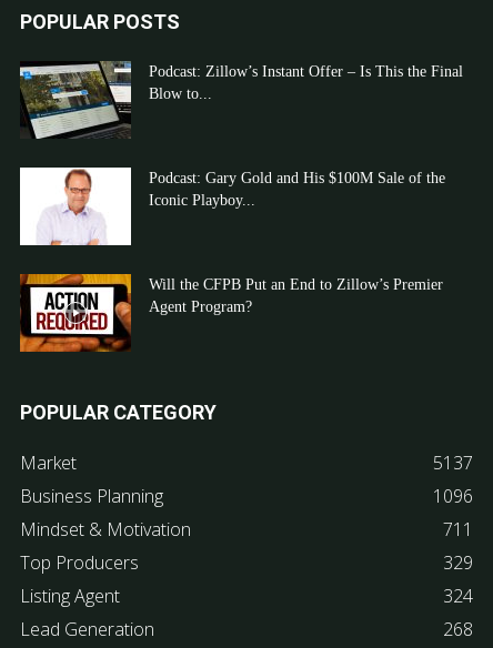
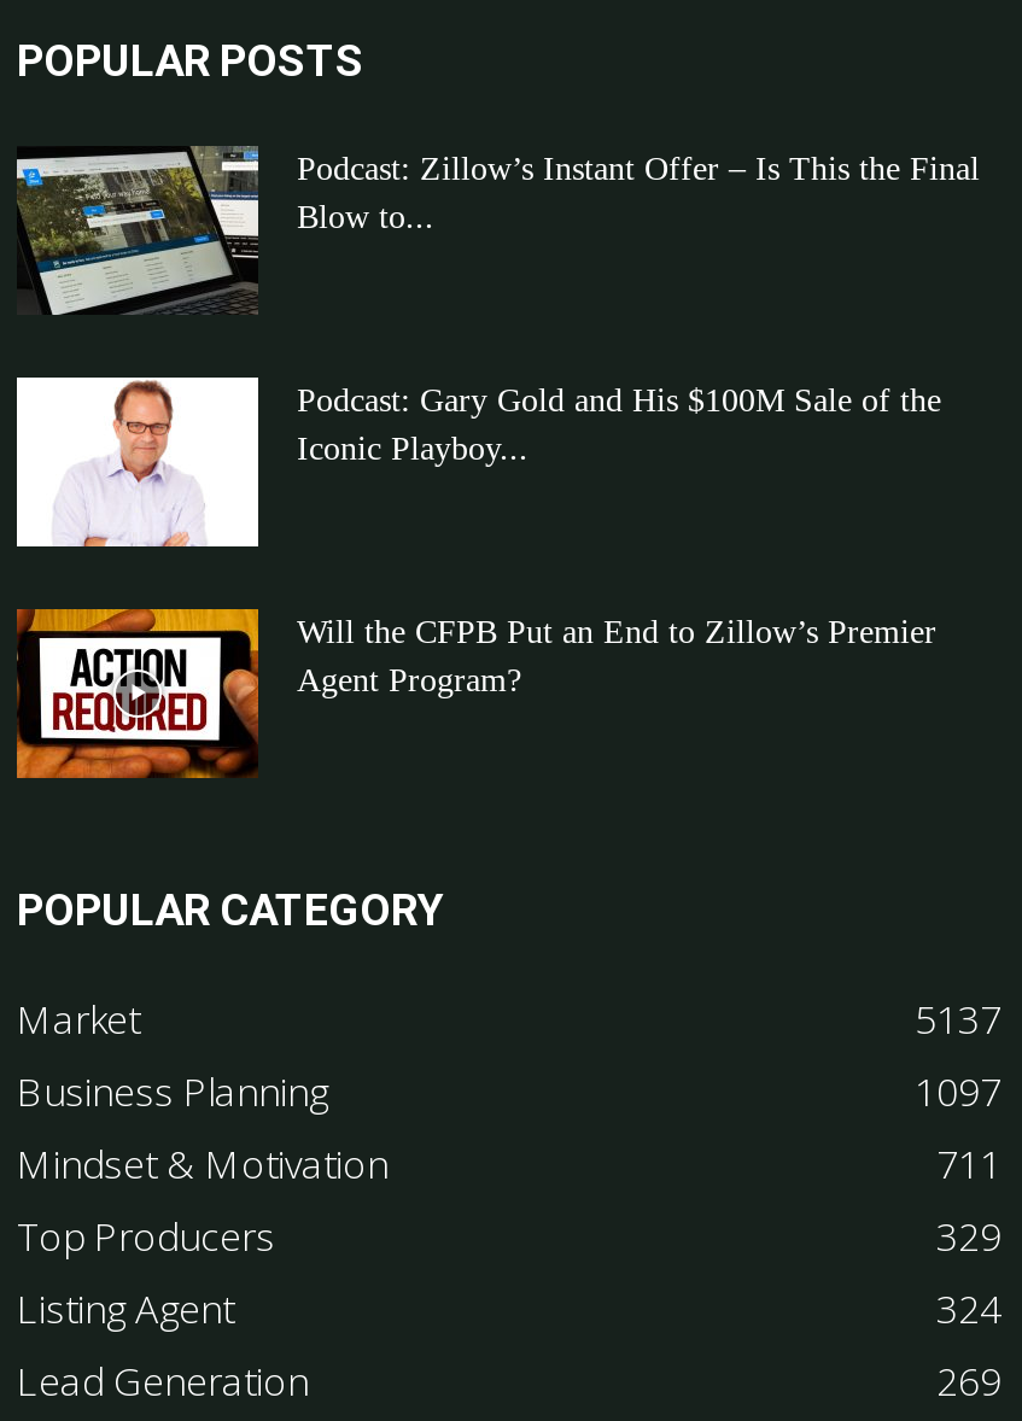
[433,484,473,509] 1096 -> [915,1066,1001,1119] 1097
[443,617,473,642] 268 -> [936,1356,1001,1409] 269

